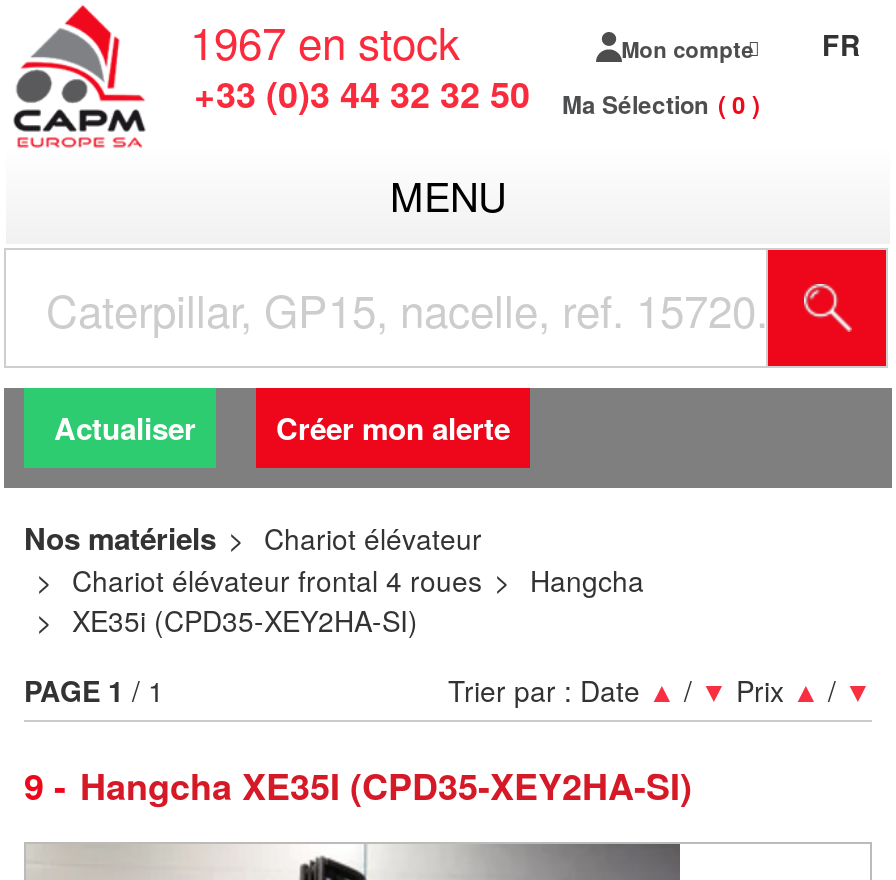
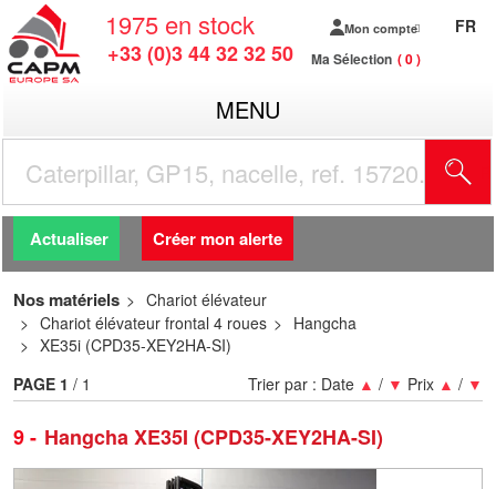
[190,10,460,72] 1967 en stock -> [105,7,255,41] 1975 en stock

